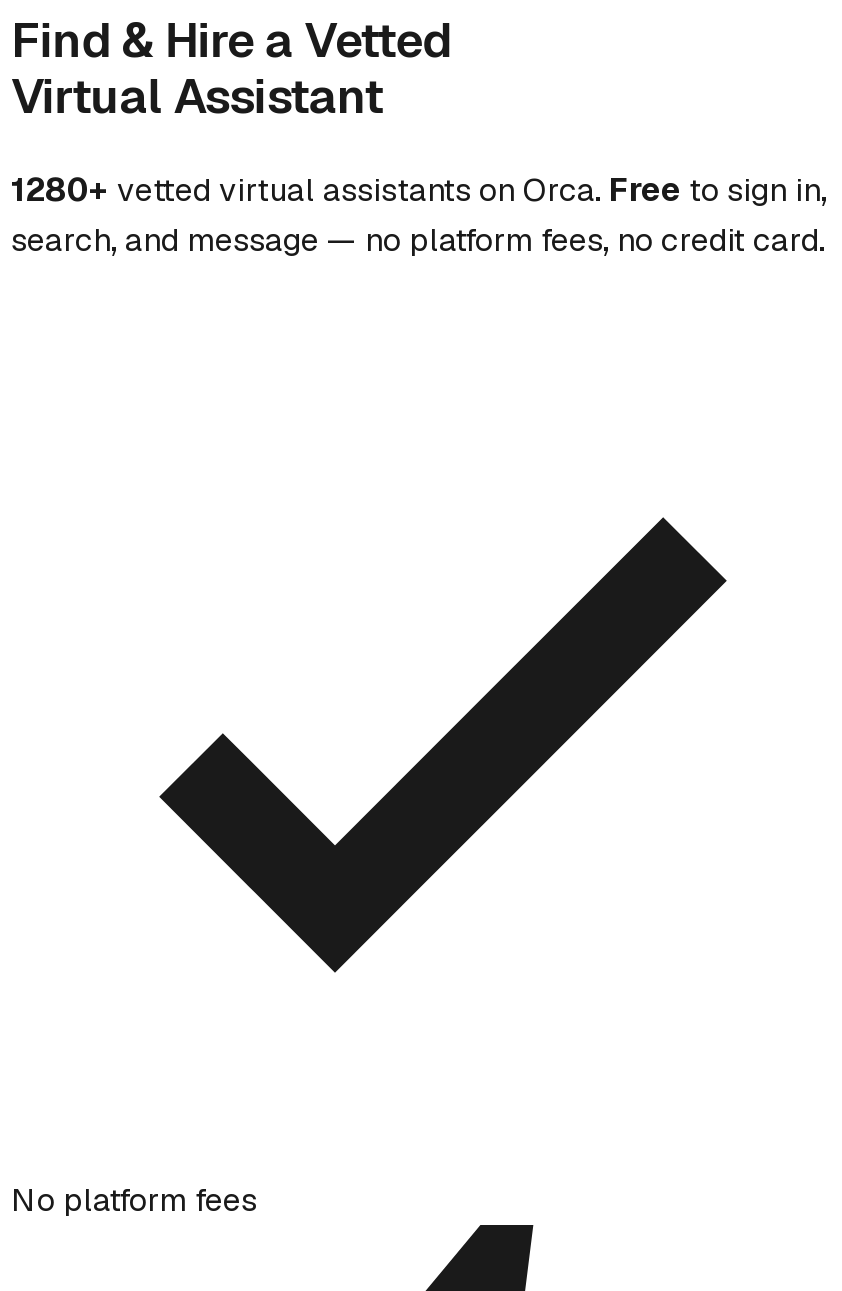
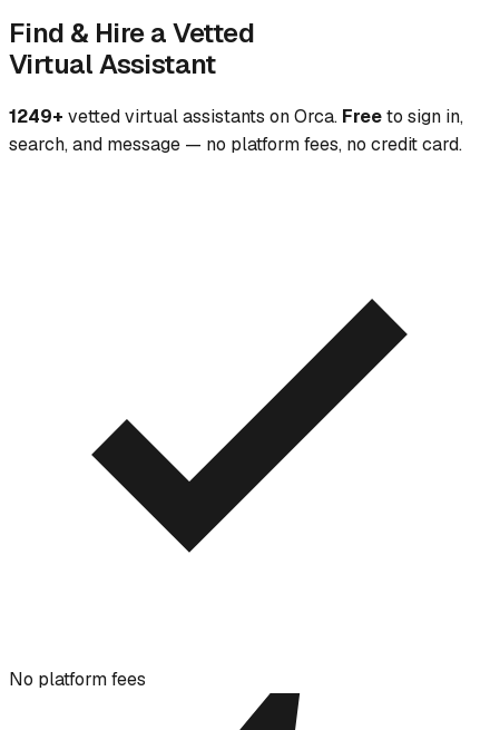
[11,169,827,211] 1280+ vetted virtual assistants on Orca. Free to sign in, -> [9,105,463,128] 1249+ vetted virtual assistants on Orca. Free to sign in,

